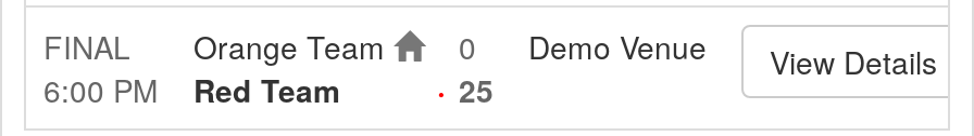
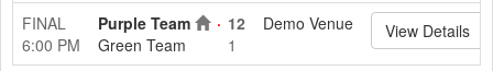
[193,24,385,67] Orange Team -> [98,12,190,34] Purple Team
[459,24,476,67] 0 -> [228,12,245,34] 12
[193,67,339,111] Red Team -> [98,34,186,55] Green Team
[459,67,494,111] 25 -> [228,34,237,55] 1

